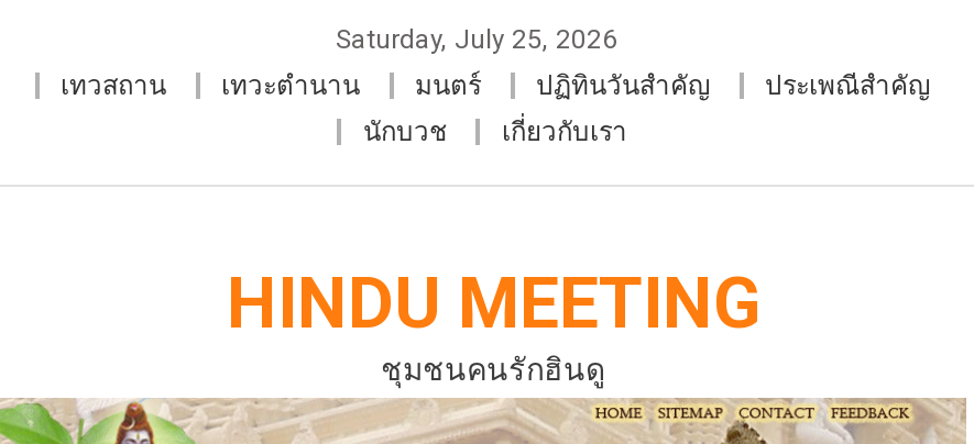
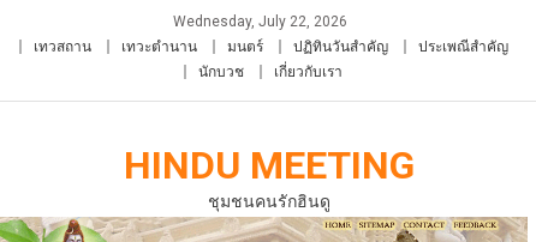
[336,24,617,55] Saturday, July 25, 2026 -> [173,13,347,30] Wednesday, July 22, 2026

